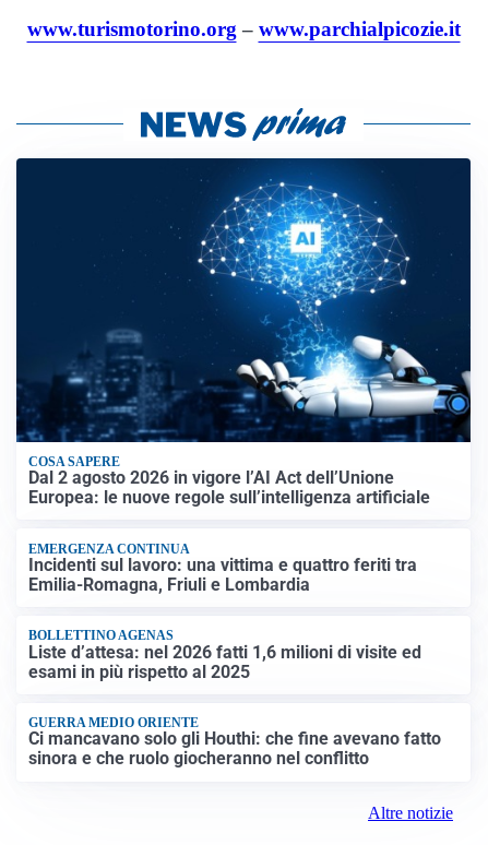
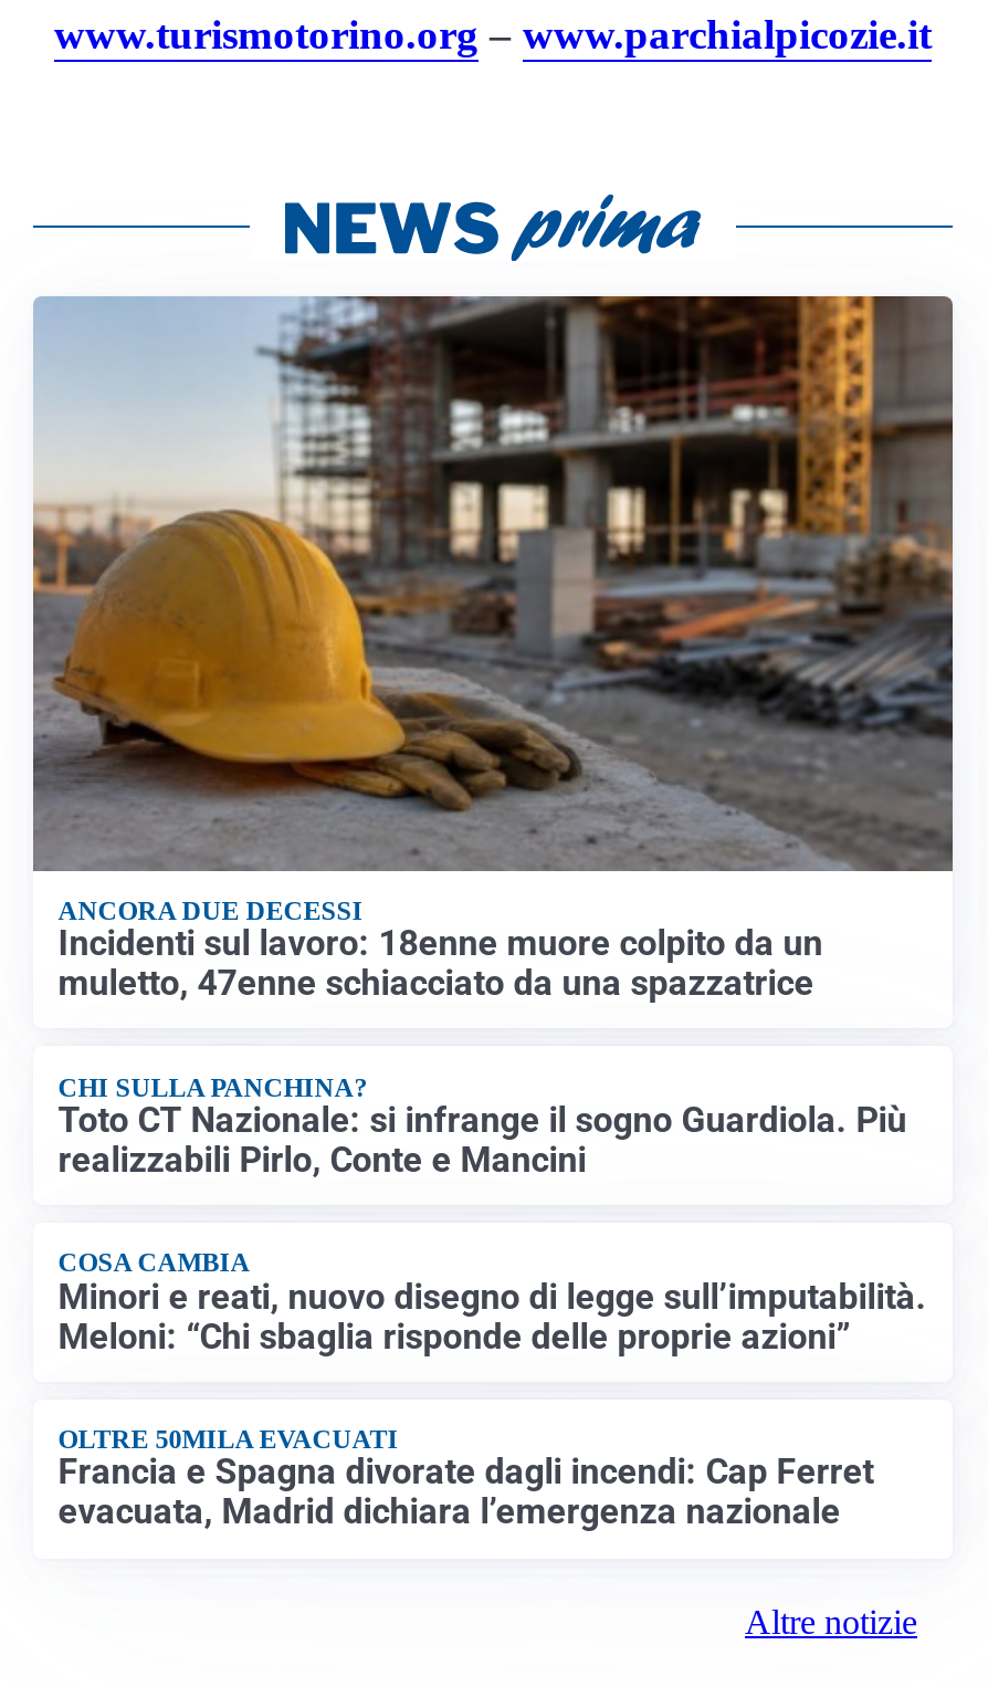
[15,157,472,508] [image] | COSA SAPERE | Dal 2 agosto 2026 in vigore l’AI Act dell’Unione | Europea: le nuove regole sull’intelligenza artificiale -> [31,294,955,1004] [image] | ANCORA DUE DECESSI | Incidenti sul lavoro: 18enne muore colpito da un | muletto, 47enne schiacciato da una spazzatrice
[29,541,417,595] EMERGENZA CONTINUA | Incidenti sul lavoro: una vittima e quattro feriti tra | Emilia-Romagna, Friuli e Lombardia -> [58,1071,907,1181] CHI SULLA PANCHINA? | Toto CT Nazionale: si infrange il sogno Guardiola. Più | realizzabili Pirlo, Conte e Mancini
[29,628,422,682] BOLLETTINO AGENAS | Liste d’attesa: nel 2026 fatti 1,6 milioni di visite ed | esami in più rispetto al 2025 -> [58,1248,927,1357] COSA CAMBIA | Minori e reati, nuovo disegno di legge sull’imputabilità. | Meloni: “Chi sbaglia risponde delle proprie azioni”
[29,715,441,769] GUERRA MEDIO ORIENTE | Ci mancavano solo gli Houthi: che fine avevano fatto | sinora e che ruolo giocheranno nel conflitto -> [58,1424,874,1533] OLTRE 50MILA EVACUATI | Francia e Spagna divorate dagli incendi: Cap Ferret | evacuata, Madrid dichiara l’emergenza nazionale

